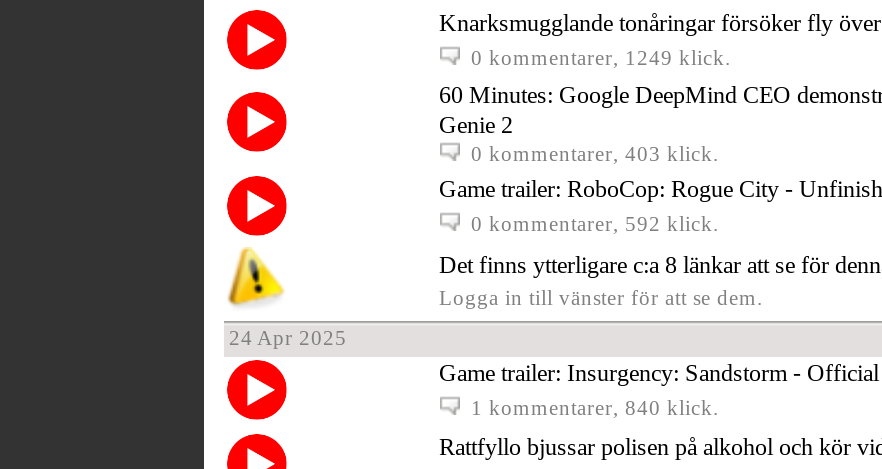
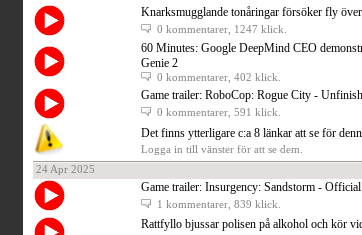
[471,47,731,69] 0 kommentarer, 1249 klick. -> [156,24,286,35] 0 kommentarer, 1247 klick.
[471,143,719,165] 0 kommentarer, 403 klick. -> [156,72,280,83] 0 kommentarer, 402 klick.
[471,213,719,235] 0 kommentarer, 592 klick. -> [156,107,280,118] 0 kommentarer, 591 klick.
[471,397,719,419] 1 kommentarer, 840 klick. -> [156,199,280,210] 1 kommentarer, 839 klick.

